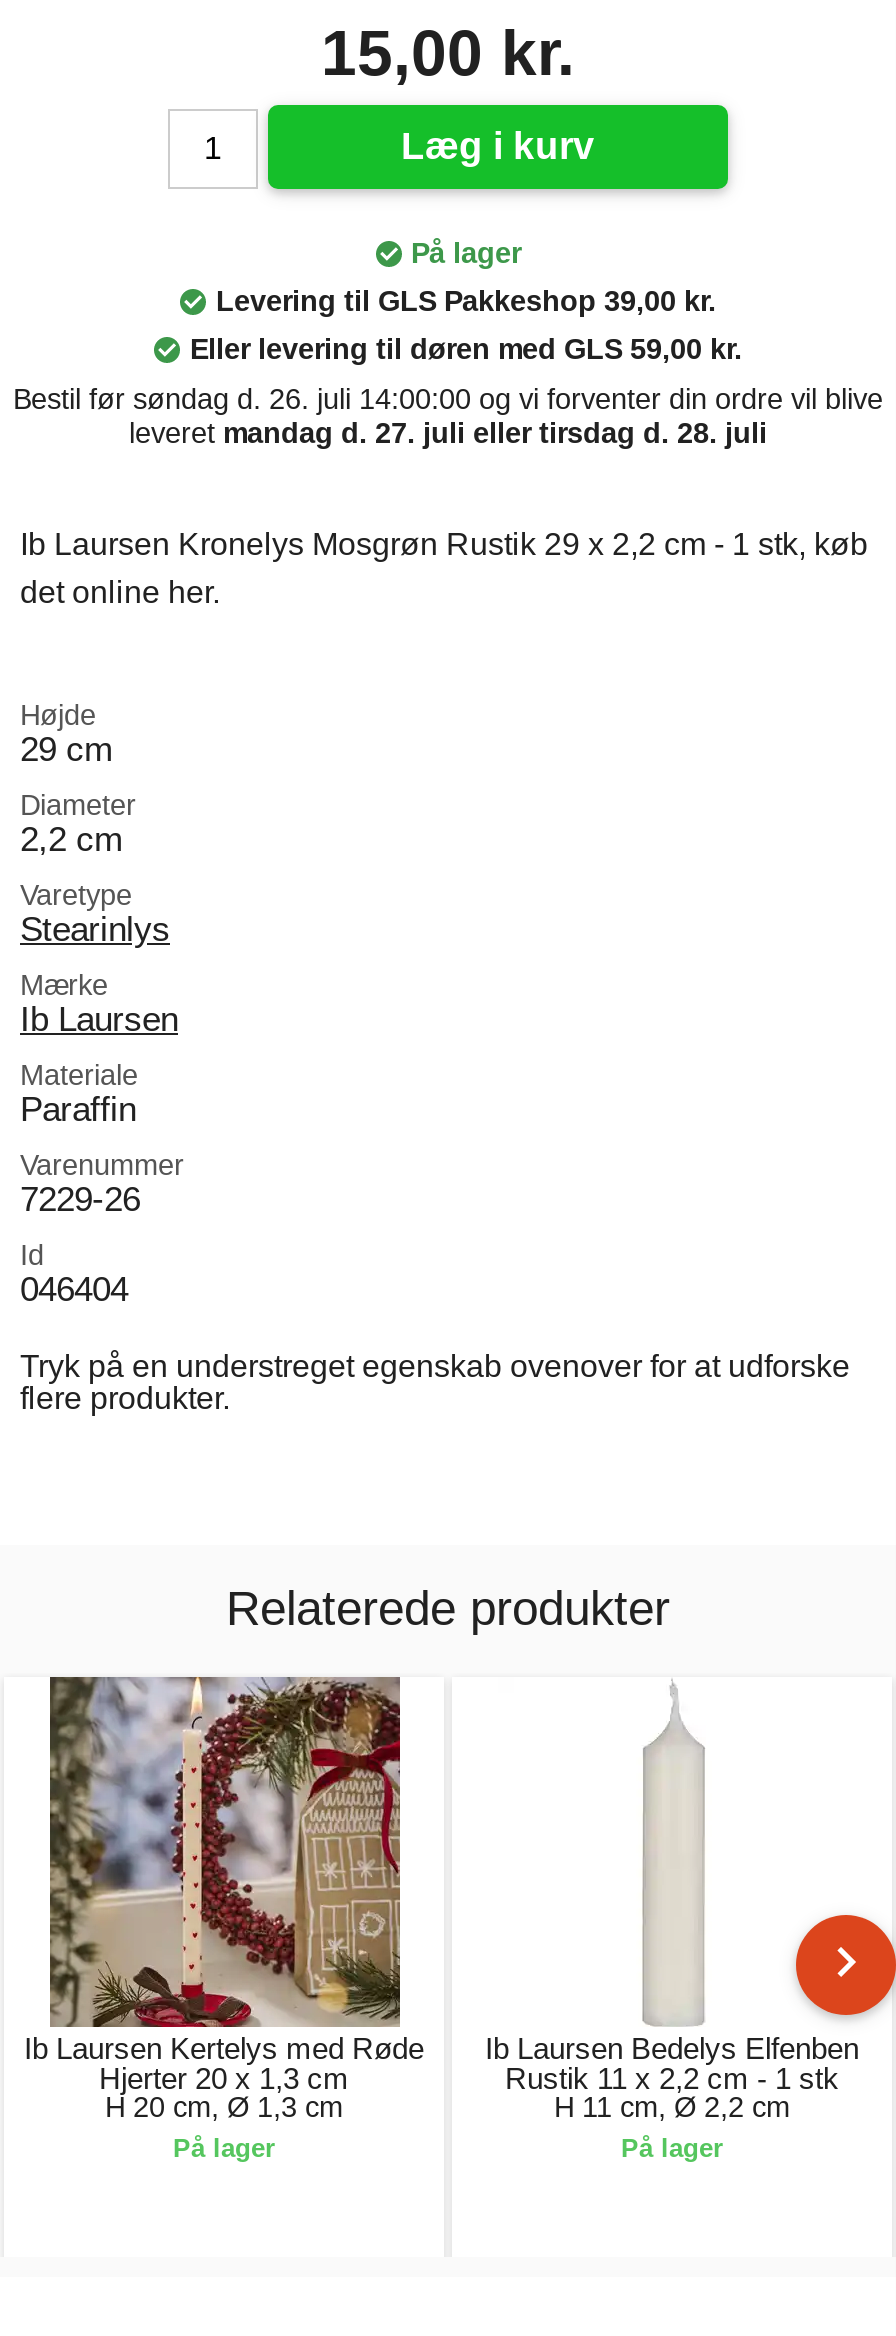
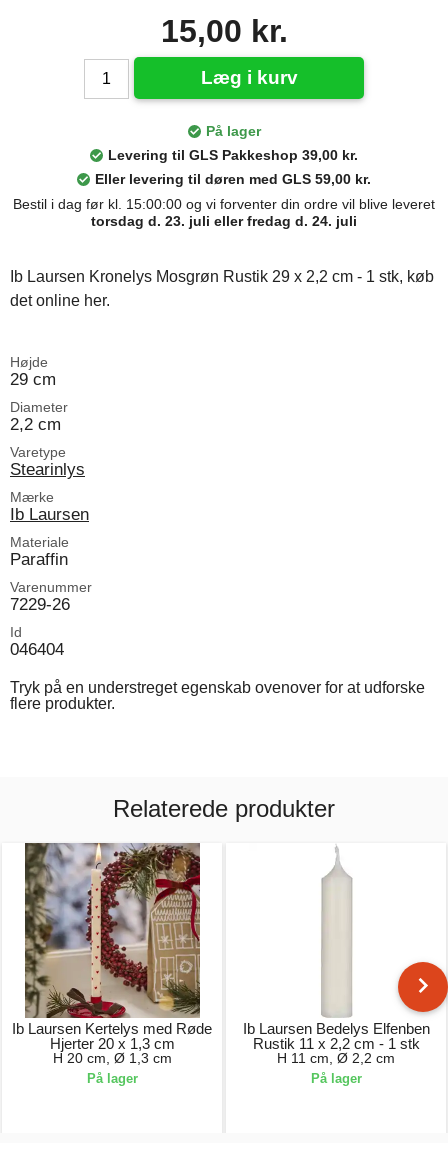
[13,383,883,449] Bestil før søndag d. 26. juli 14:00:00 og vi forventer din ordre vil blive | leveret mandag d. 27. juli eller tirsdag d. 28. juli -> [13,196,435,229] Bestil i dag før kl. 15:00:00 og vi forventer din ordre vil blive leveret | torsdag d. 23. juli eller fredag d. 24. juli

